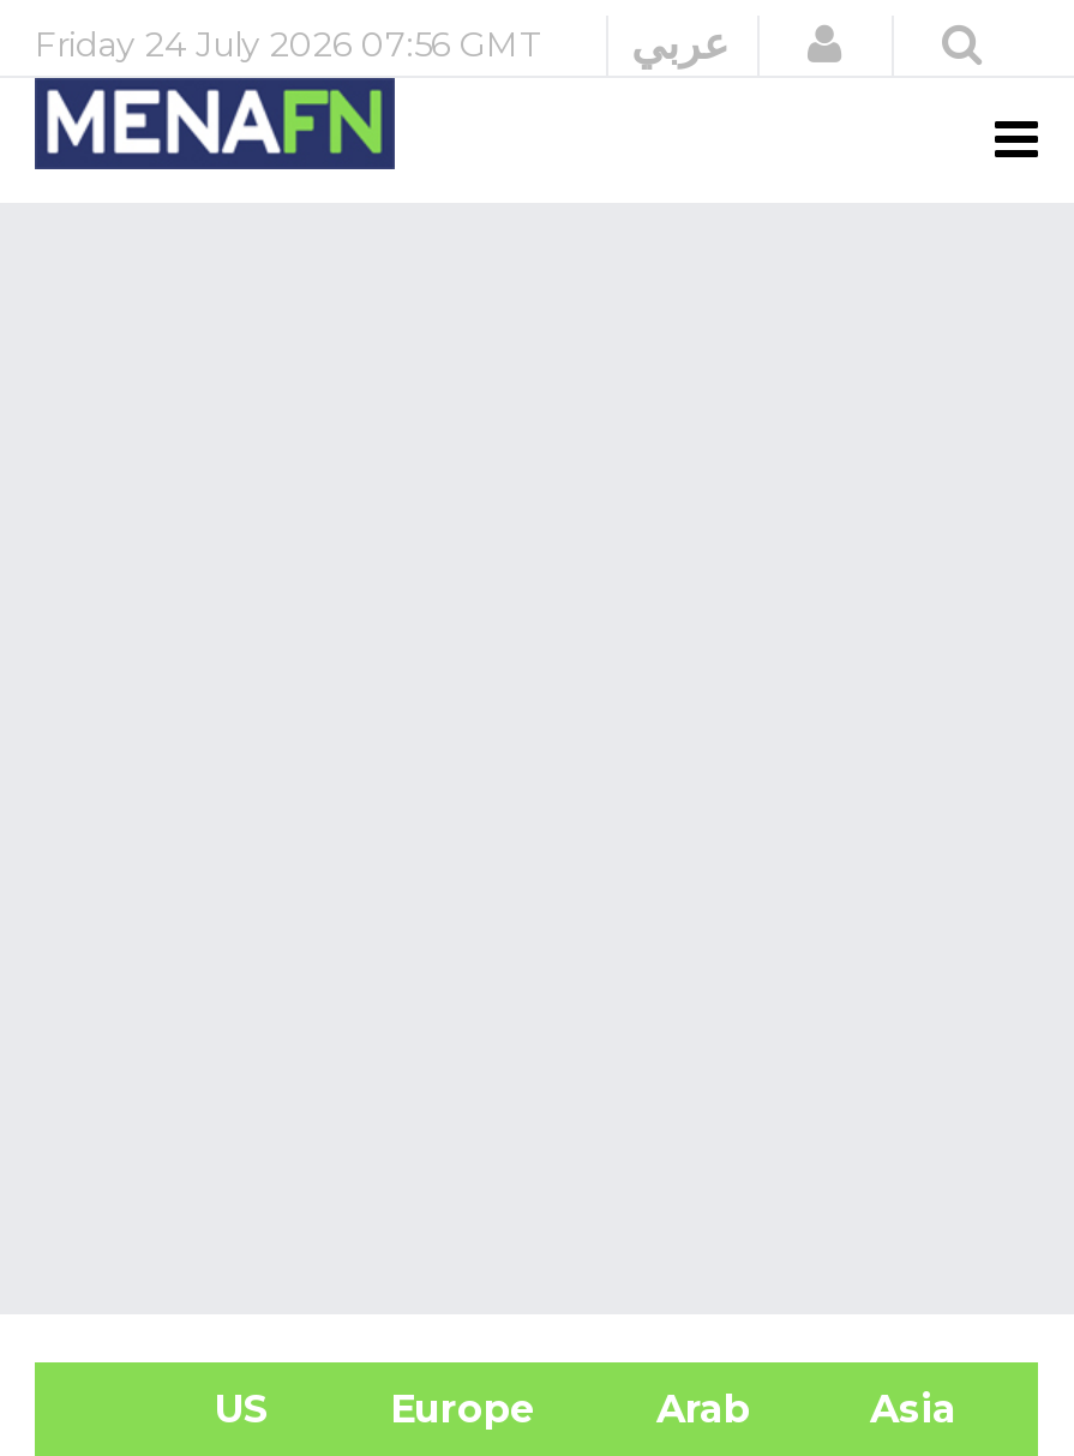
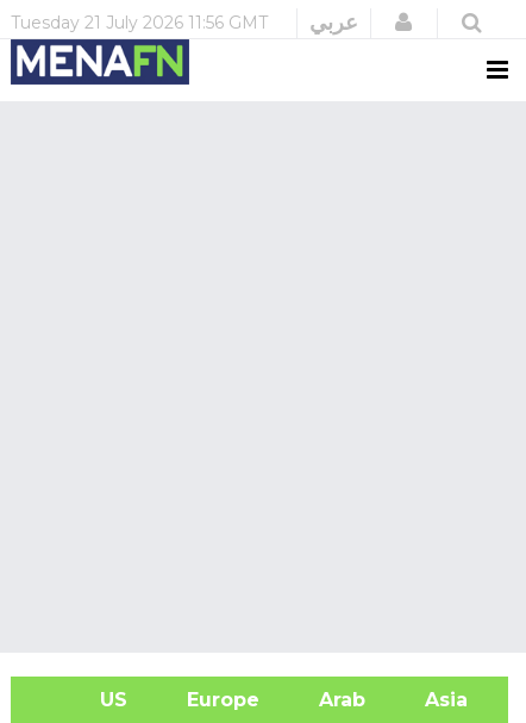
[35,23,539,66] Friday 24 July 2026 07:56 GMT -> [11,12,268,33] Tuesday 21 July 2026 11:56 GMT

